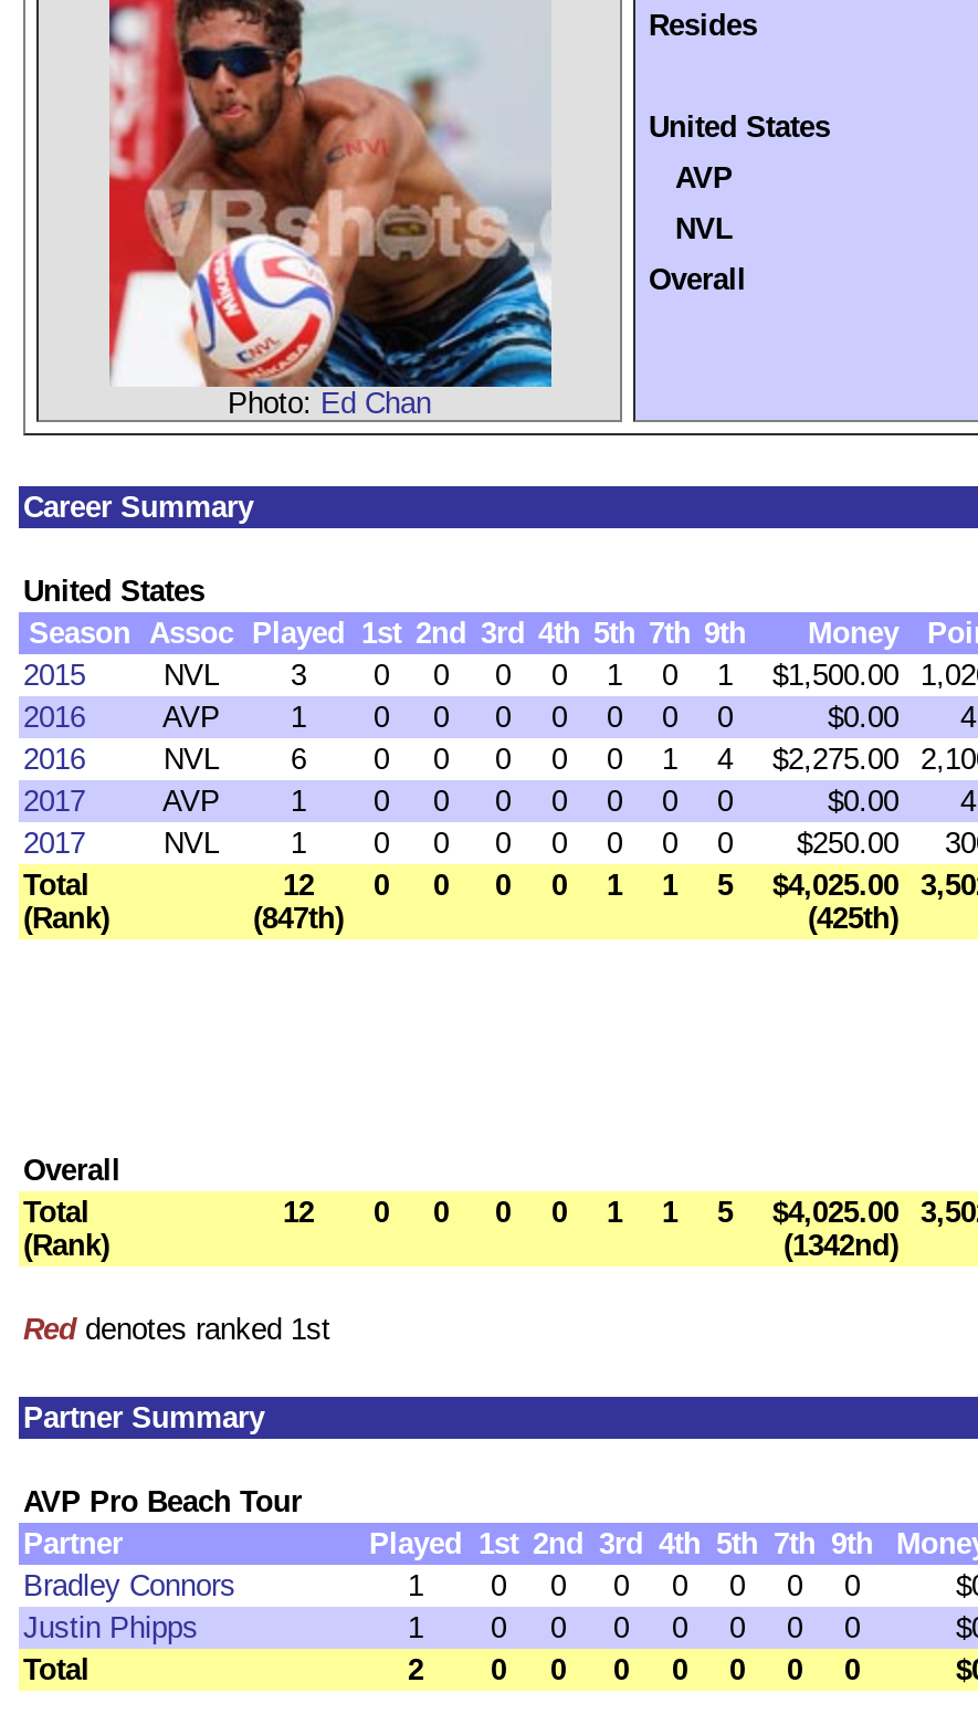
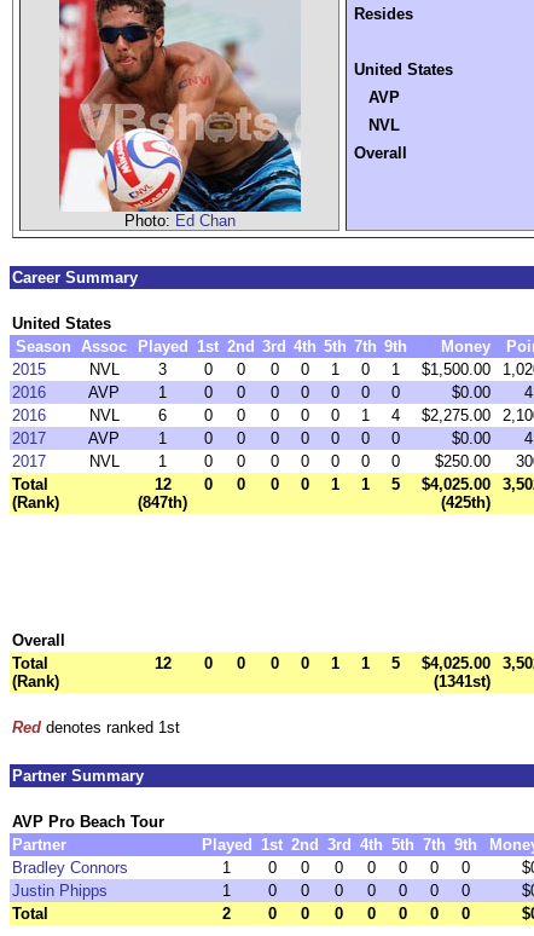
[784,1229,898,1262] (1342nd) -> [434,672,491,691] (1341st)

